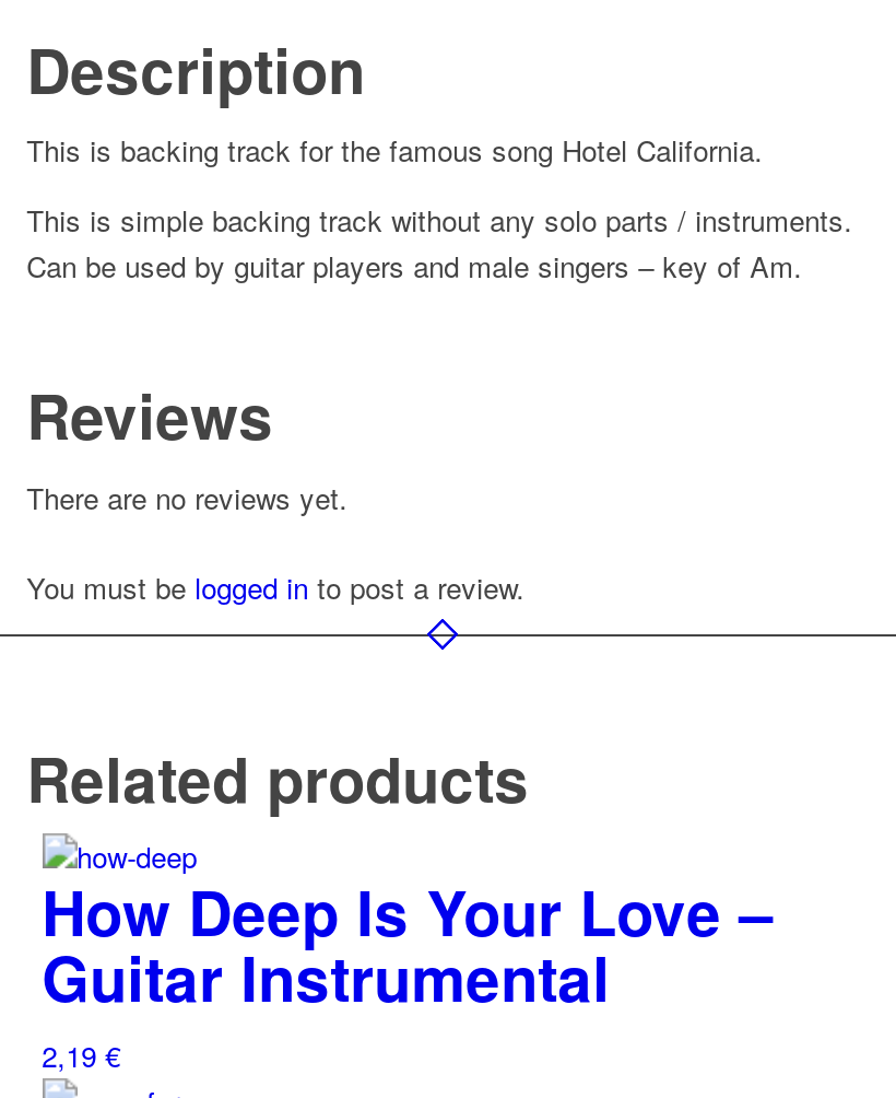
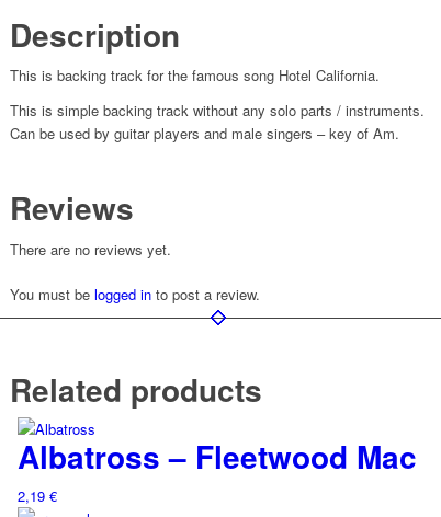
[42,865,774,1021] How Deep Is Your Love – | Guitar Instrumental -> [17,433,416,478] Albatross – Fleetwood Mac

